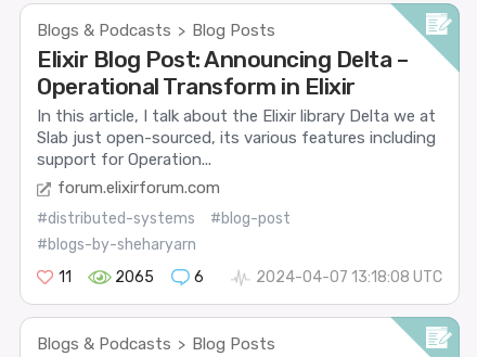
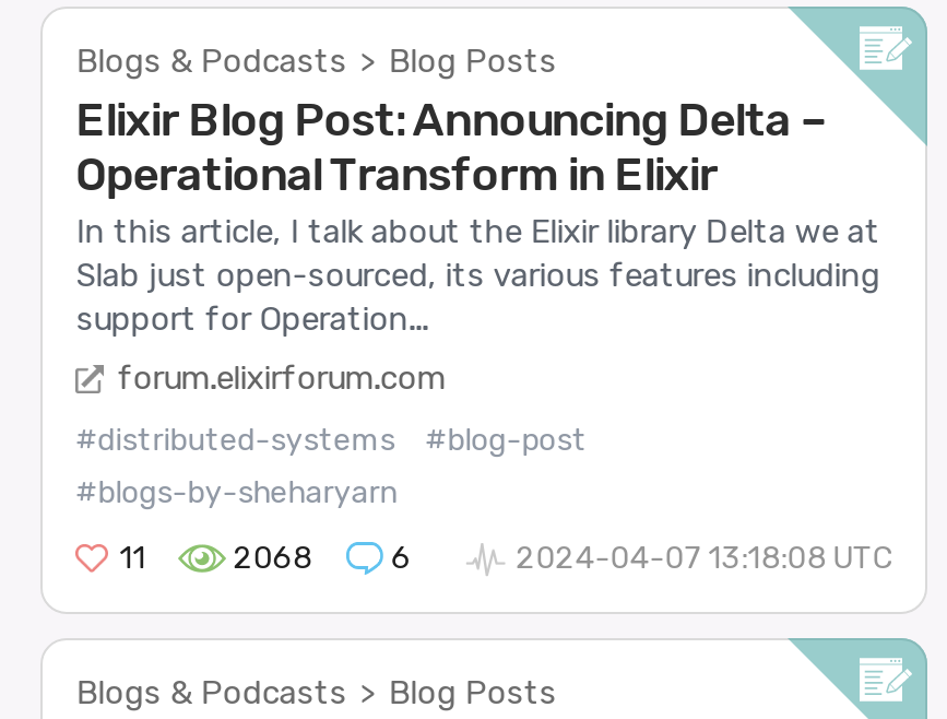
[115,268,154,286] 2065 -> [234,540,312,577] 2068

